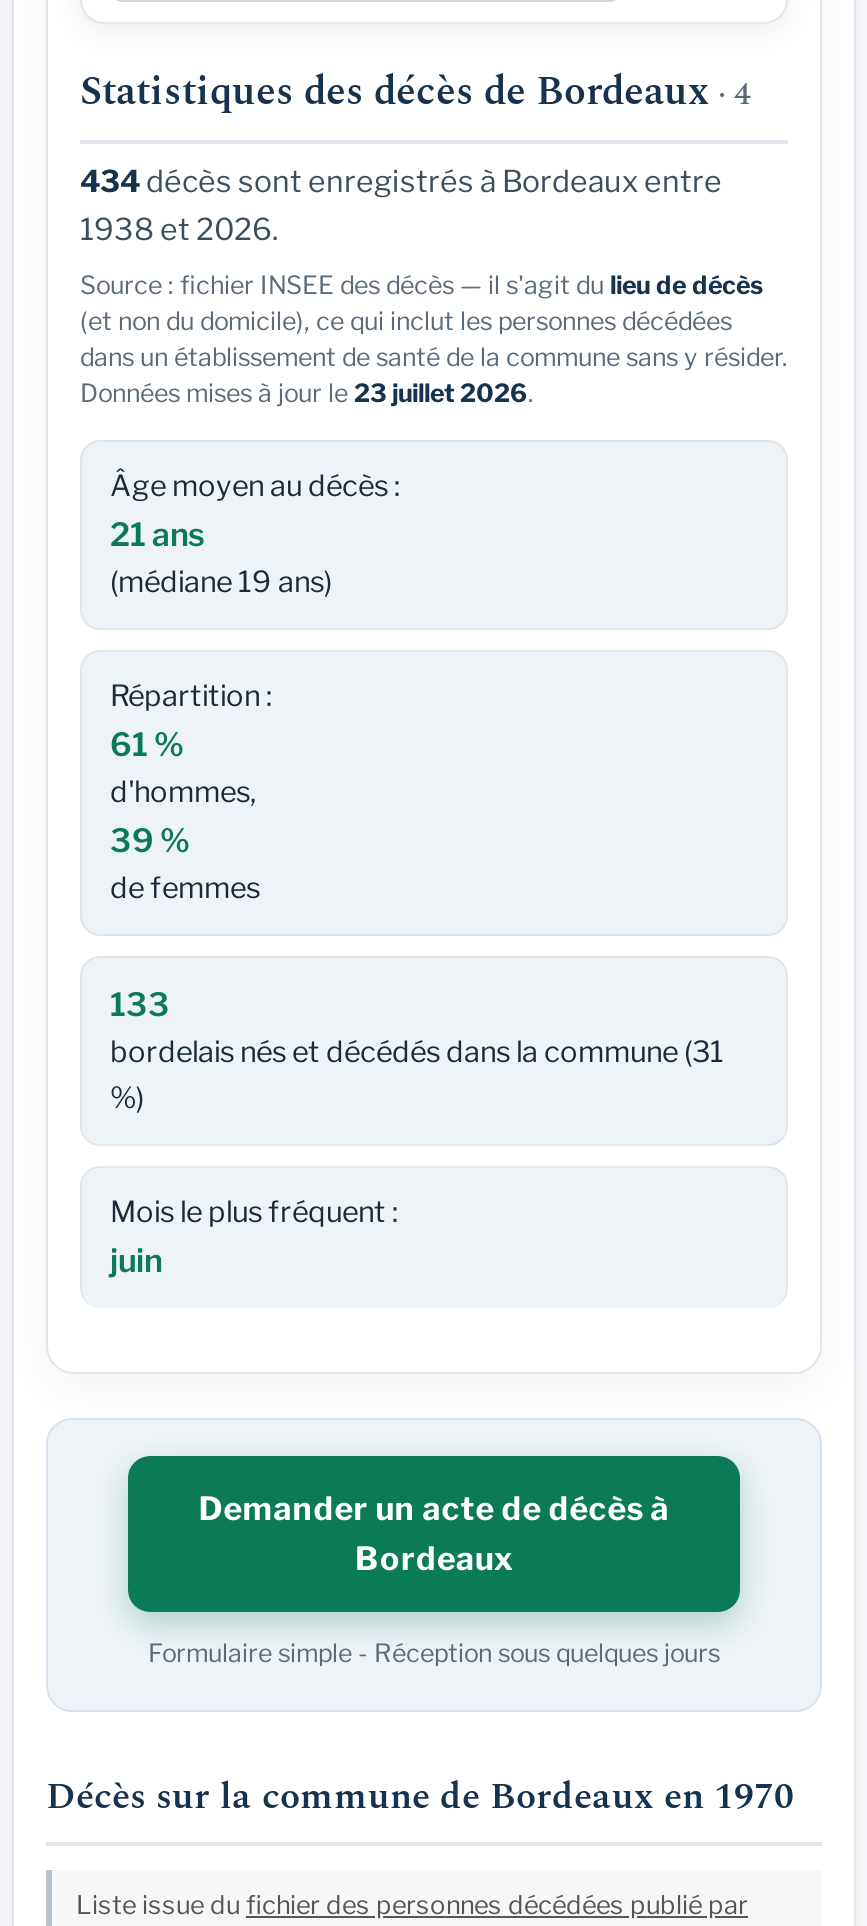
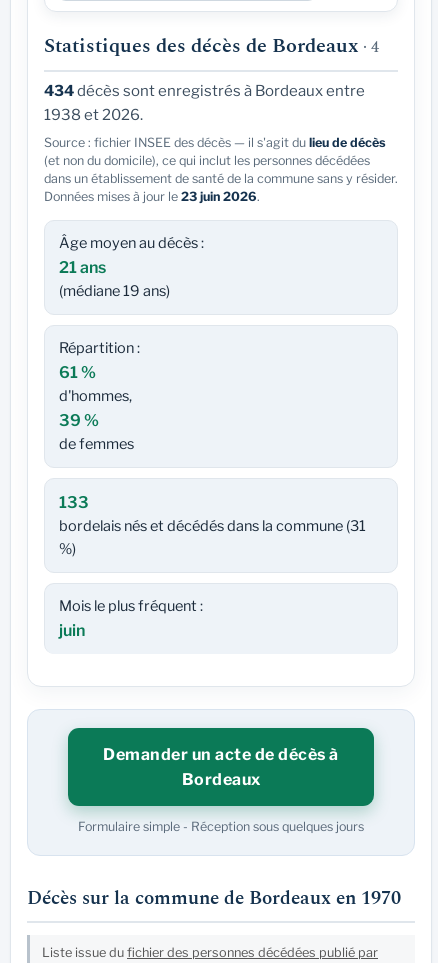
[80,378,534,408] Données mises à jour le 23 juillet 2026. -> [44,189,260,204] Données mises à jour le 23 juin 2026.

